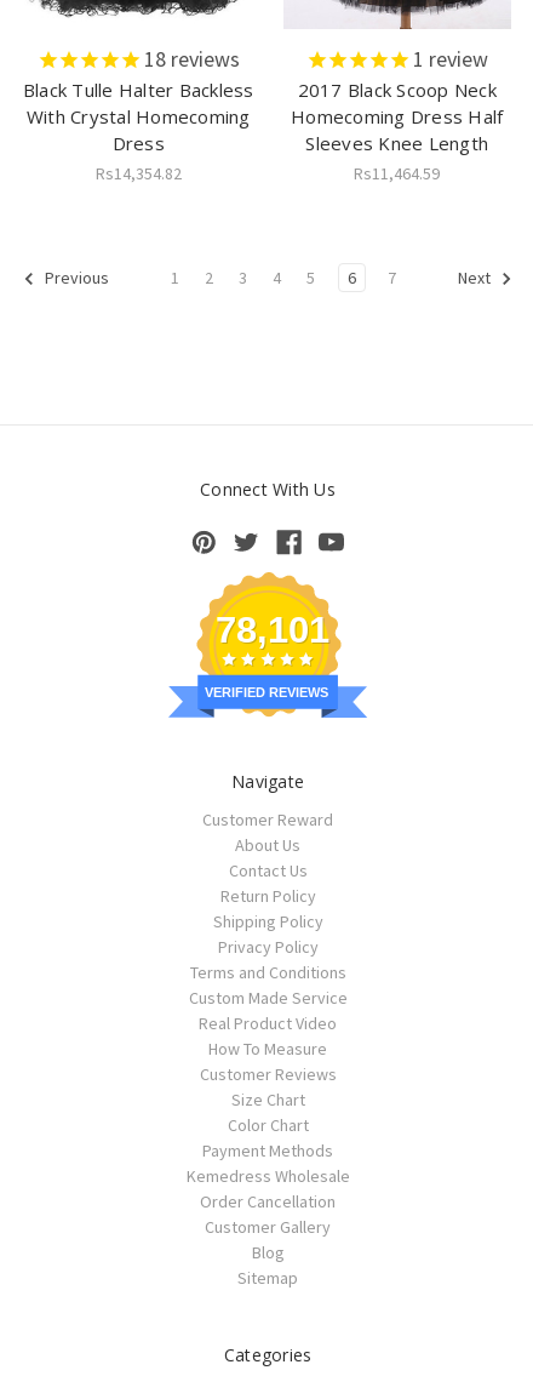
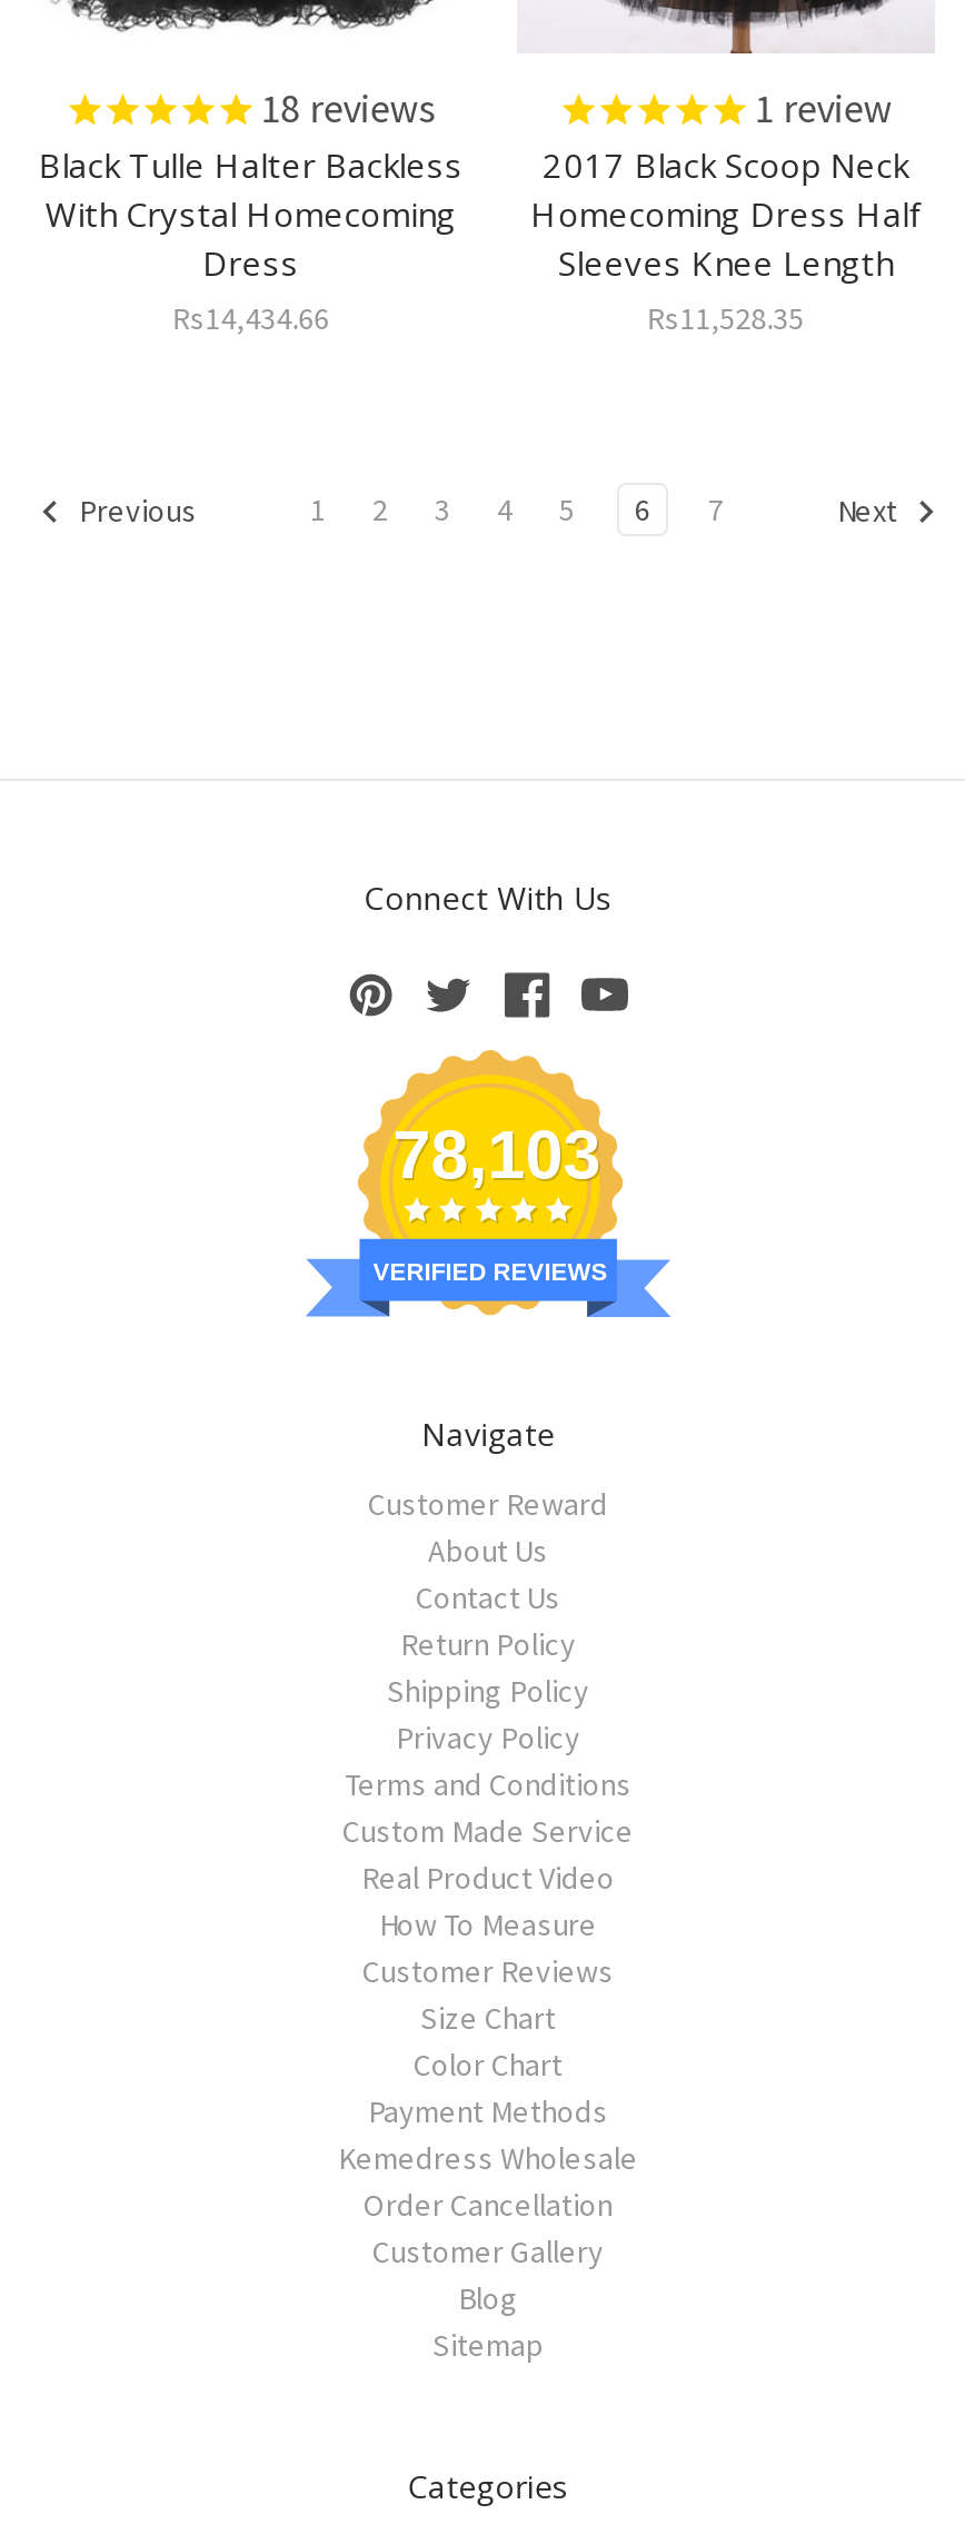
[95,162,181,184] Rs14,354.82 -> [172,298,330,338] Rs14,434.66
[354,162,440,184] Rs11,464.59 -> [646,298,804,338] Rs11,528.35
[215,608,329,650] 78,101 -> [392,1116,600,1192] 78,103

